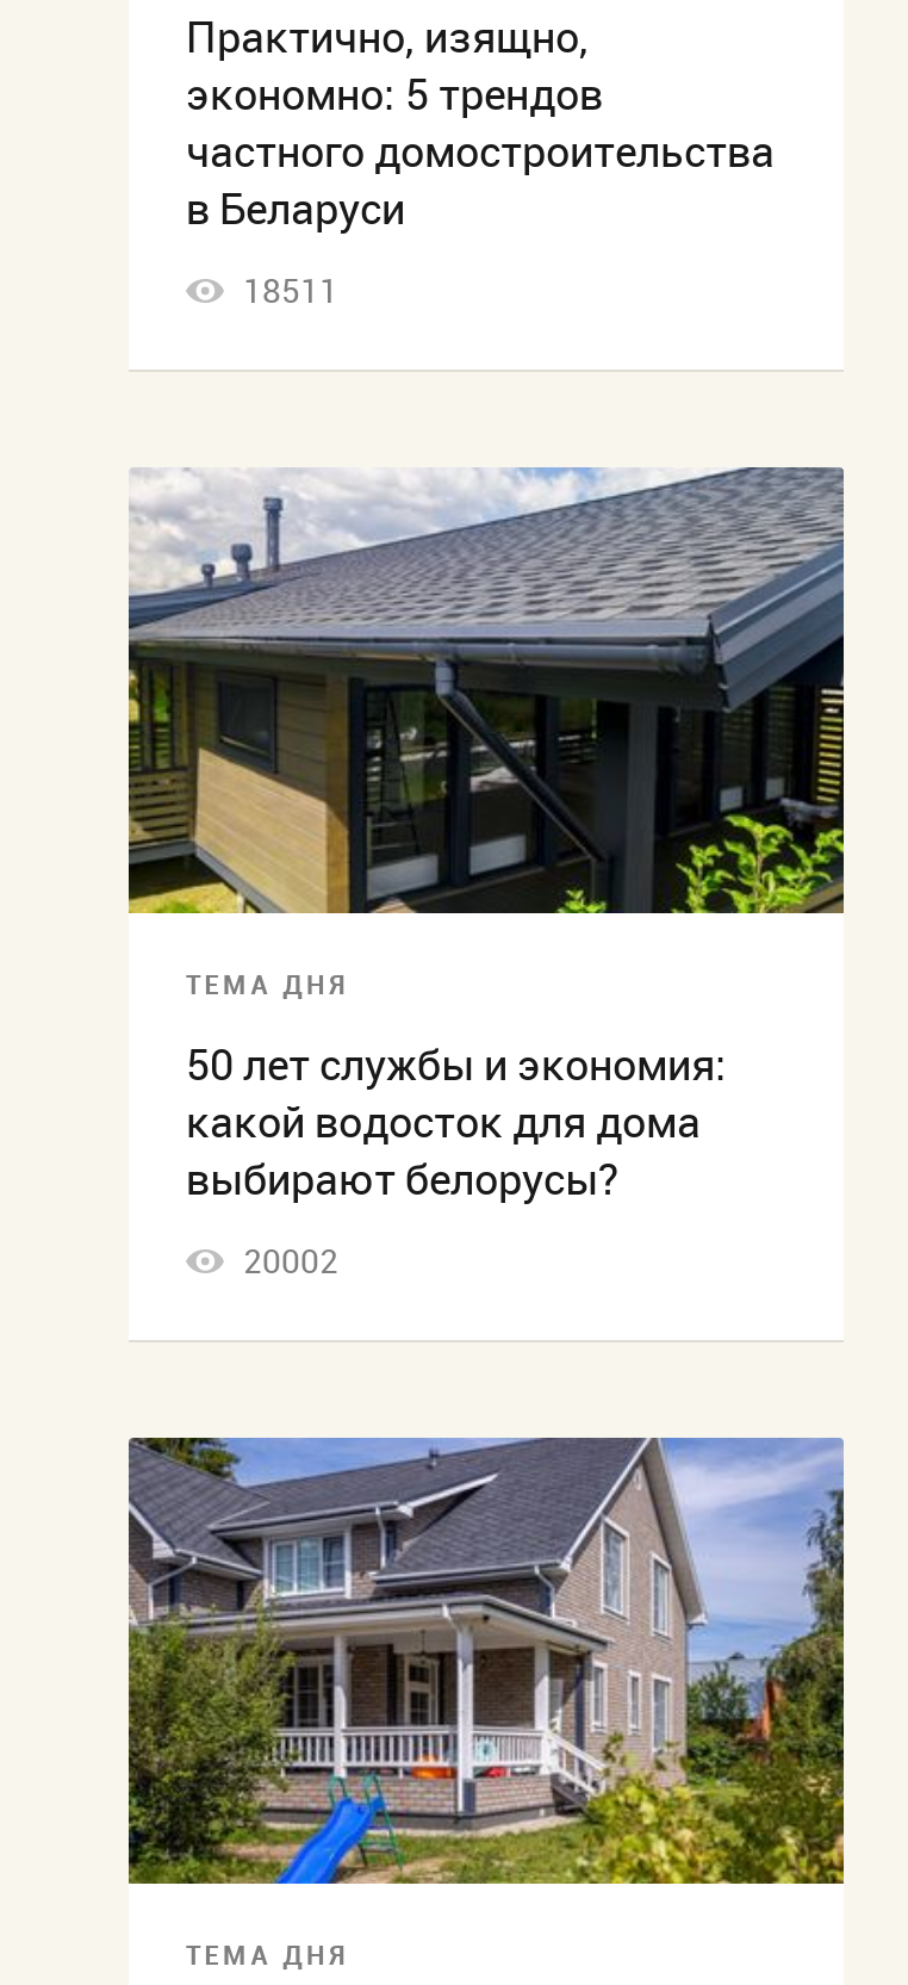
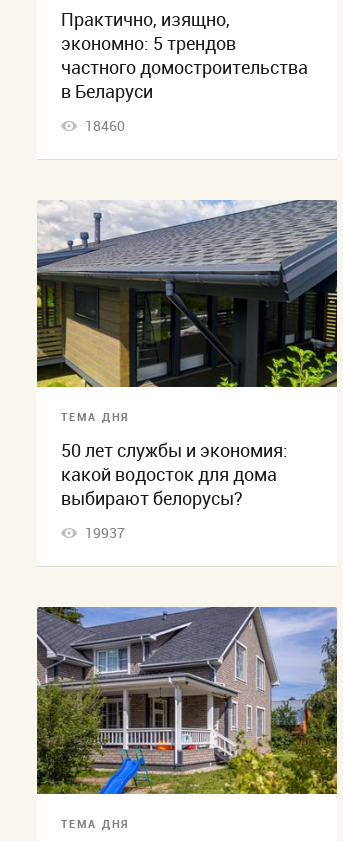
[243,272,338,310] 18511 -> [85,118,125,134] 18460
[243,1242,338,1280] 20002 -> [85,525,125,541] 19937

